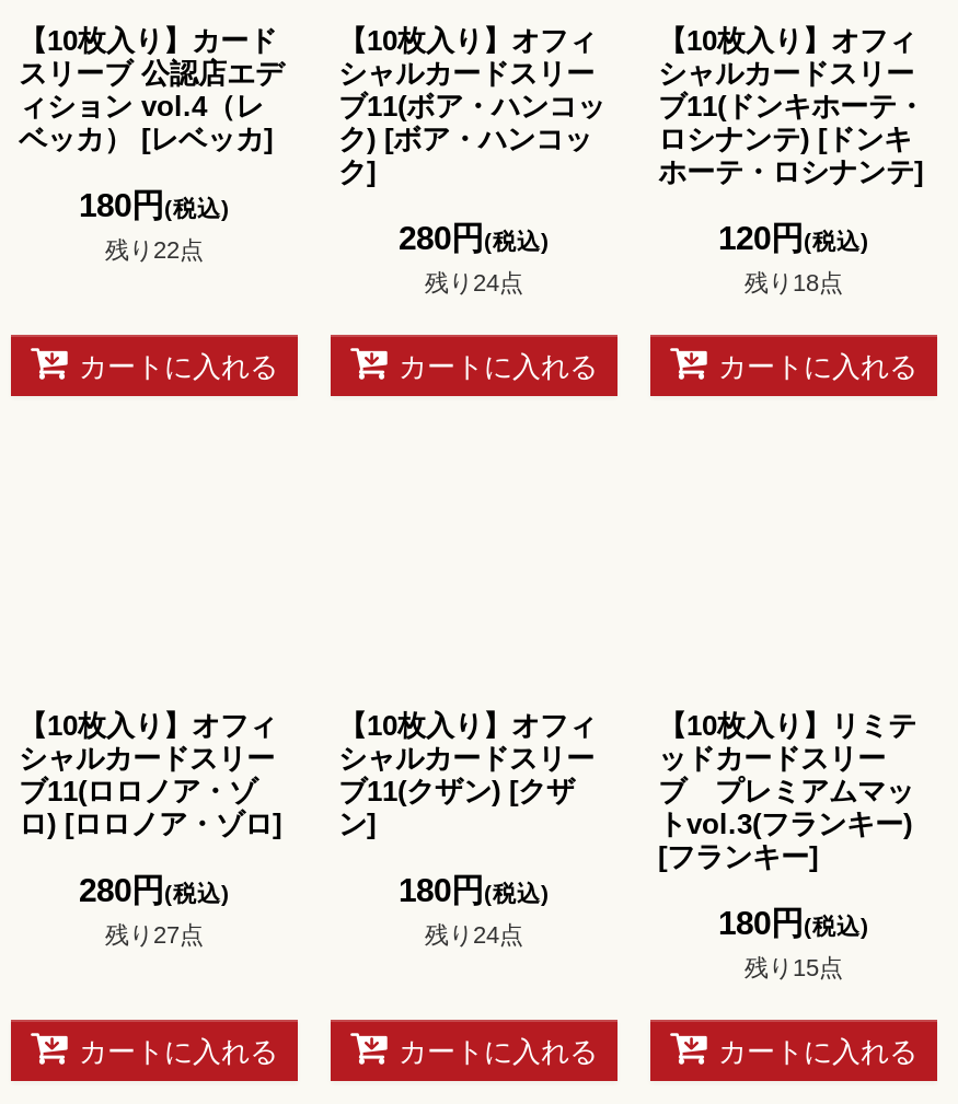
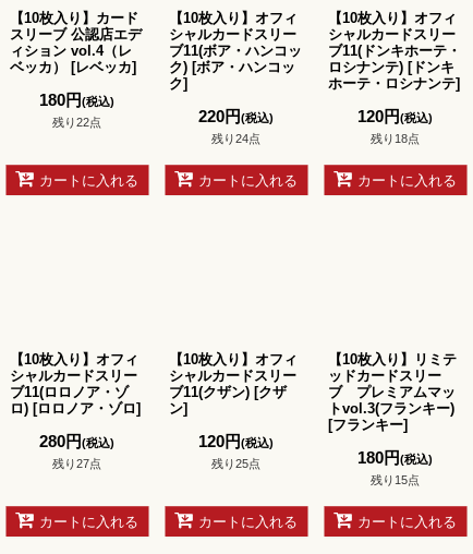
[399,219,550,256] 280円(税込) -> [199,107,274,125] 220円(税込)
[399,871,550,908] 180円(税込) -> [199,432,274,450] 120円(税込)
[425,921,523,948] 残り24点 -> [212,457,261,470] 残り25点

